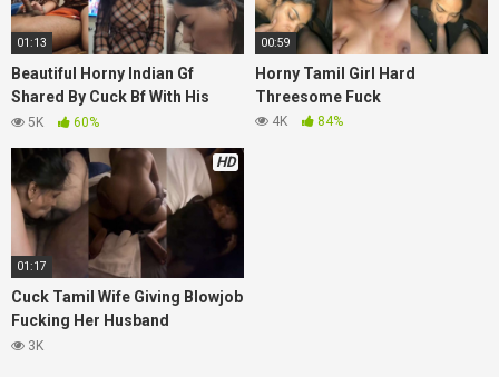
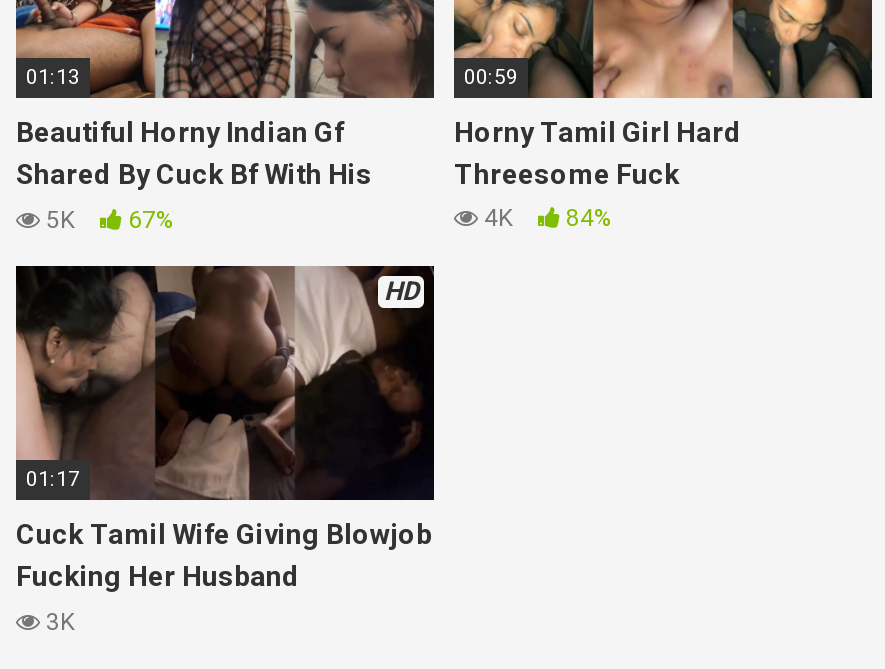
[70,114,99,130] 60% -> [122,205,174,233] 67%

